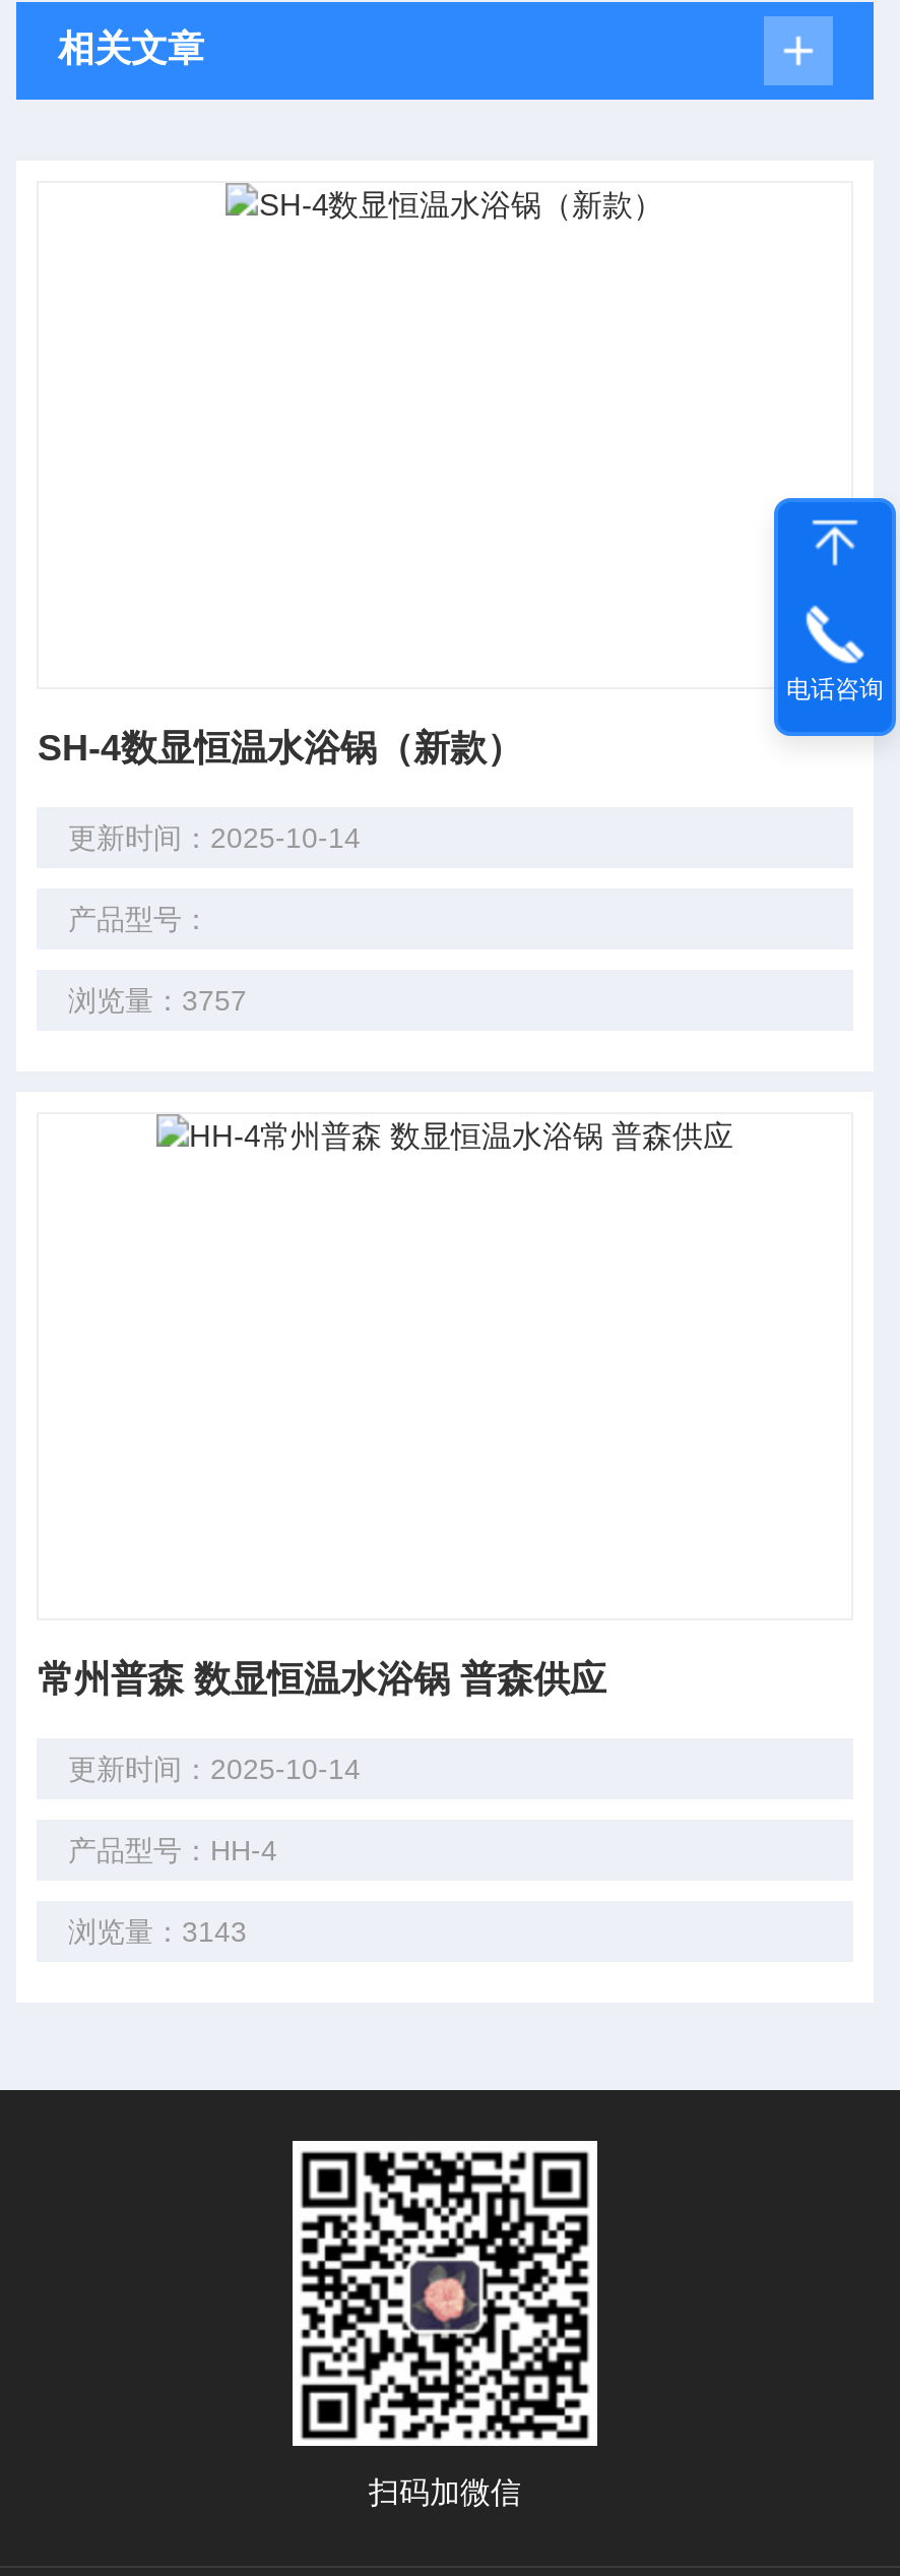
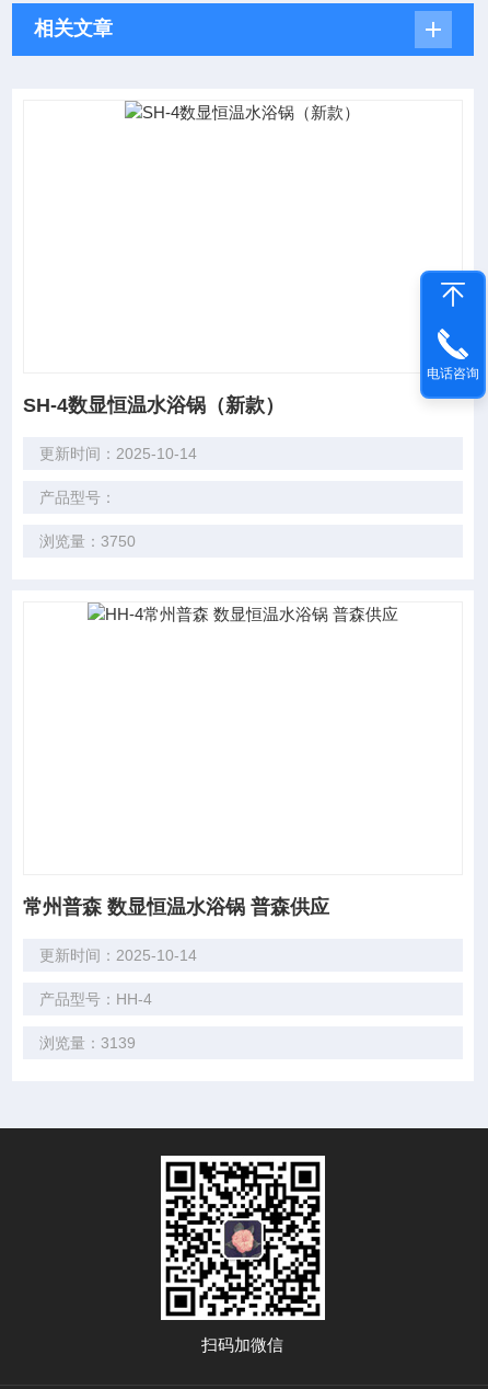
[68,984,247,1017] 浏览量：3757 -> [40,532,136,550] 浏览量：3750
[68,1915,247,1948] 浏览量：3143 -> [40,1034,136,1052] 浏览量：3139

